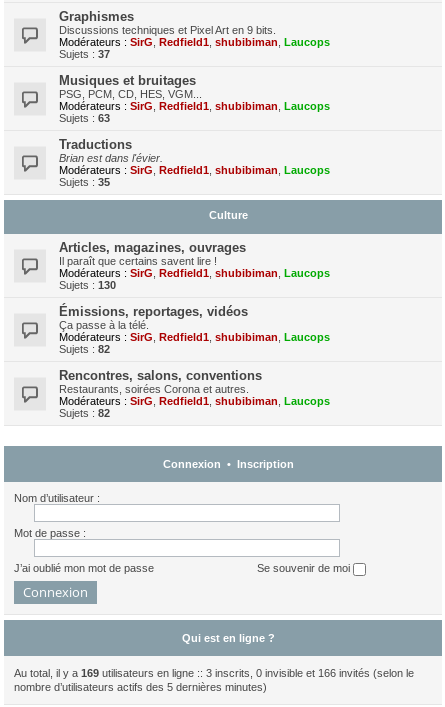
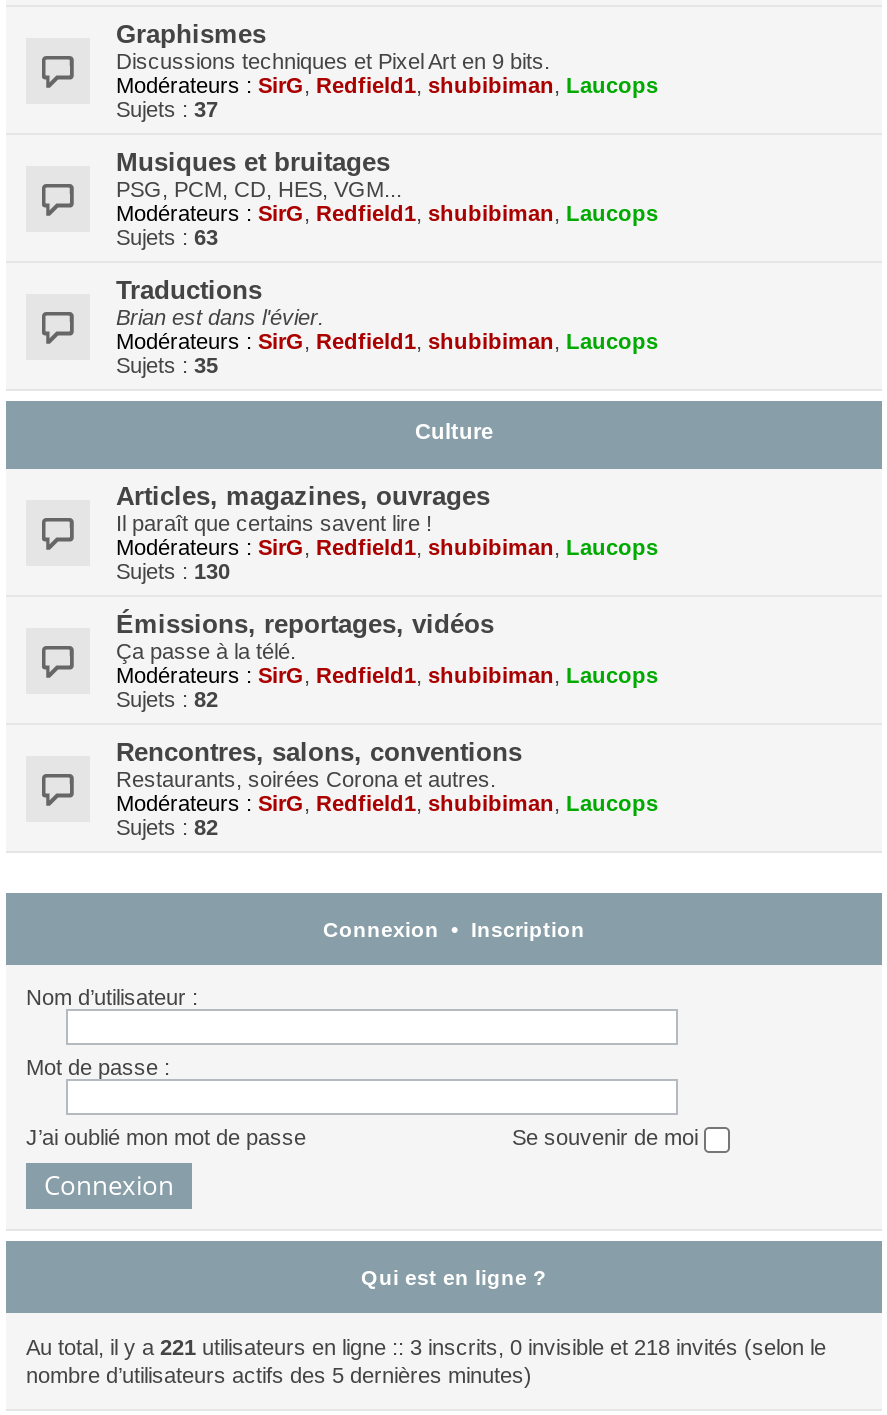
[14,667,414,679] Au total, il y a 169 utilisateurs en ligne :: 3 inscrits, 0 invisible et 166 invités (selon le -> [26,1334,826,1358] Au total, il y a 221 utilisateurs en ligne :: 3 inscrits, 0 invisible et 218 invités (selon le

